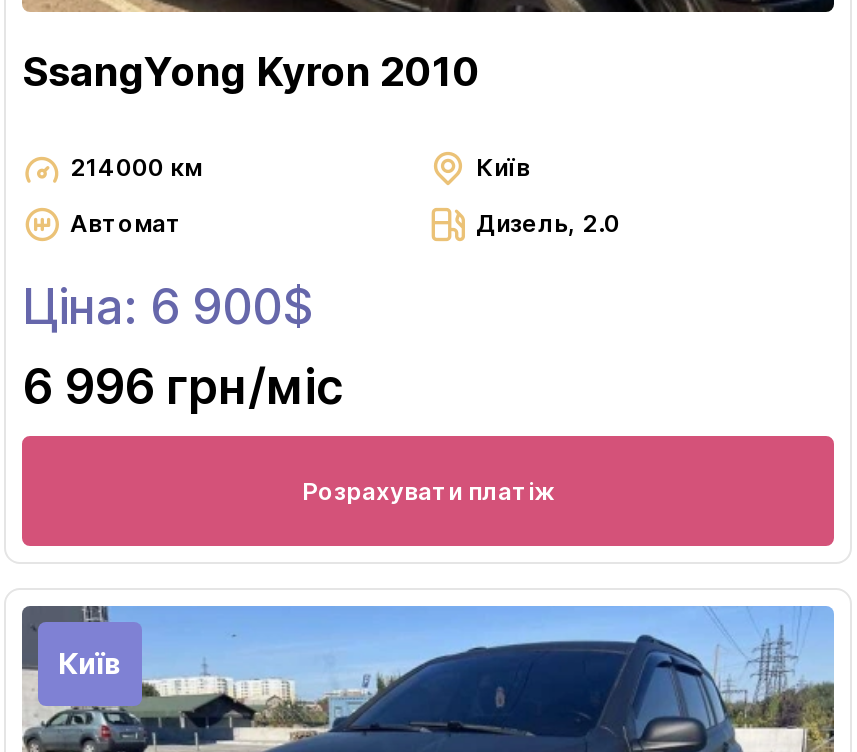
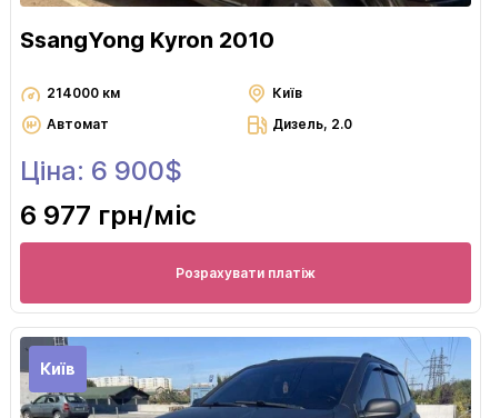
[22,358,344,416] 6 996 грн/міс -> [20,199,197,231] 6 977 грн/міс

